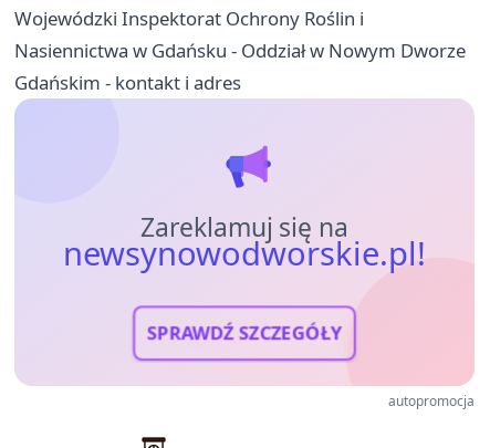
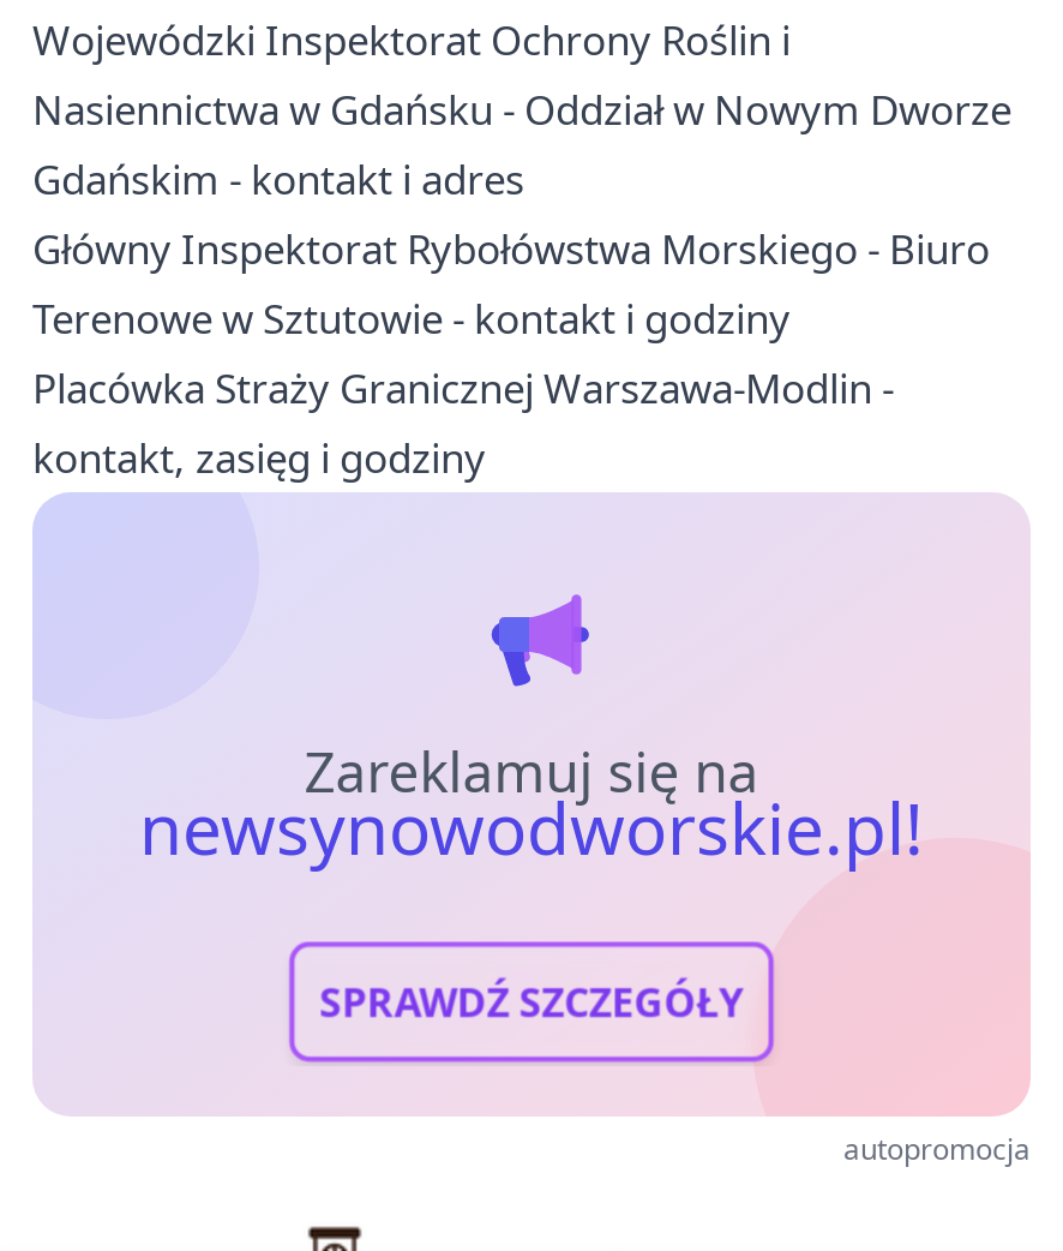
none -> [32,220,990,484] Główny Inspektorat Rybołówstwa Morskiego - Biuro | Terenowe w Sztutowie - kontakt i godziny | Placówka Straży Granicznej Warszawa-Modlin - | kontakt, zasięg i godziny

